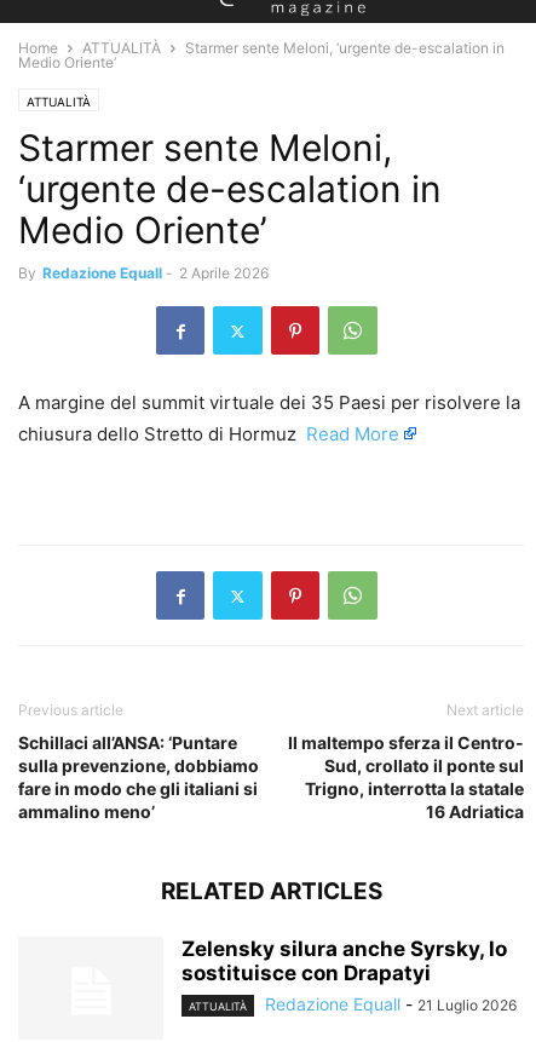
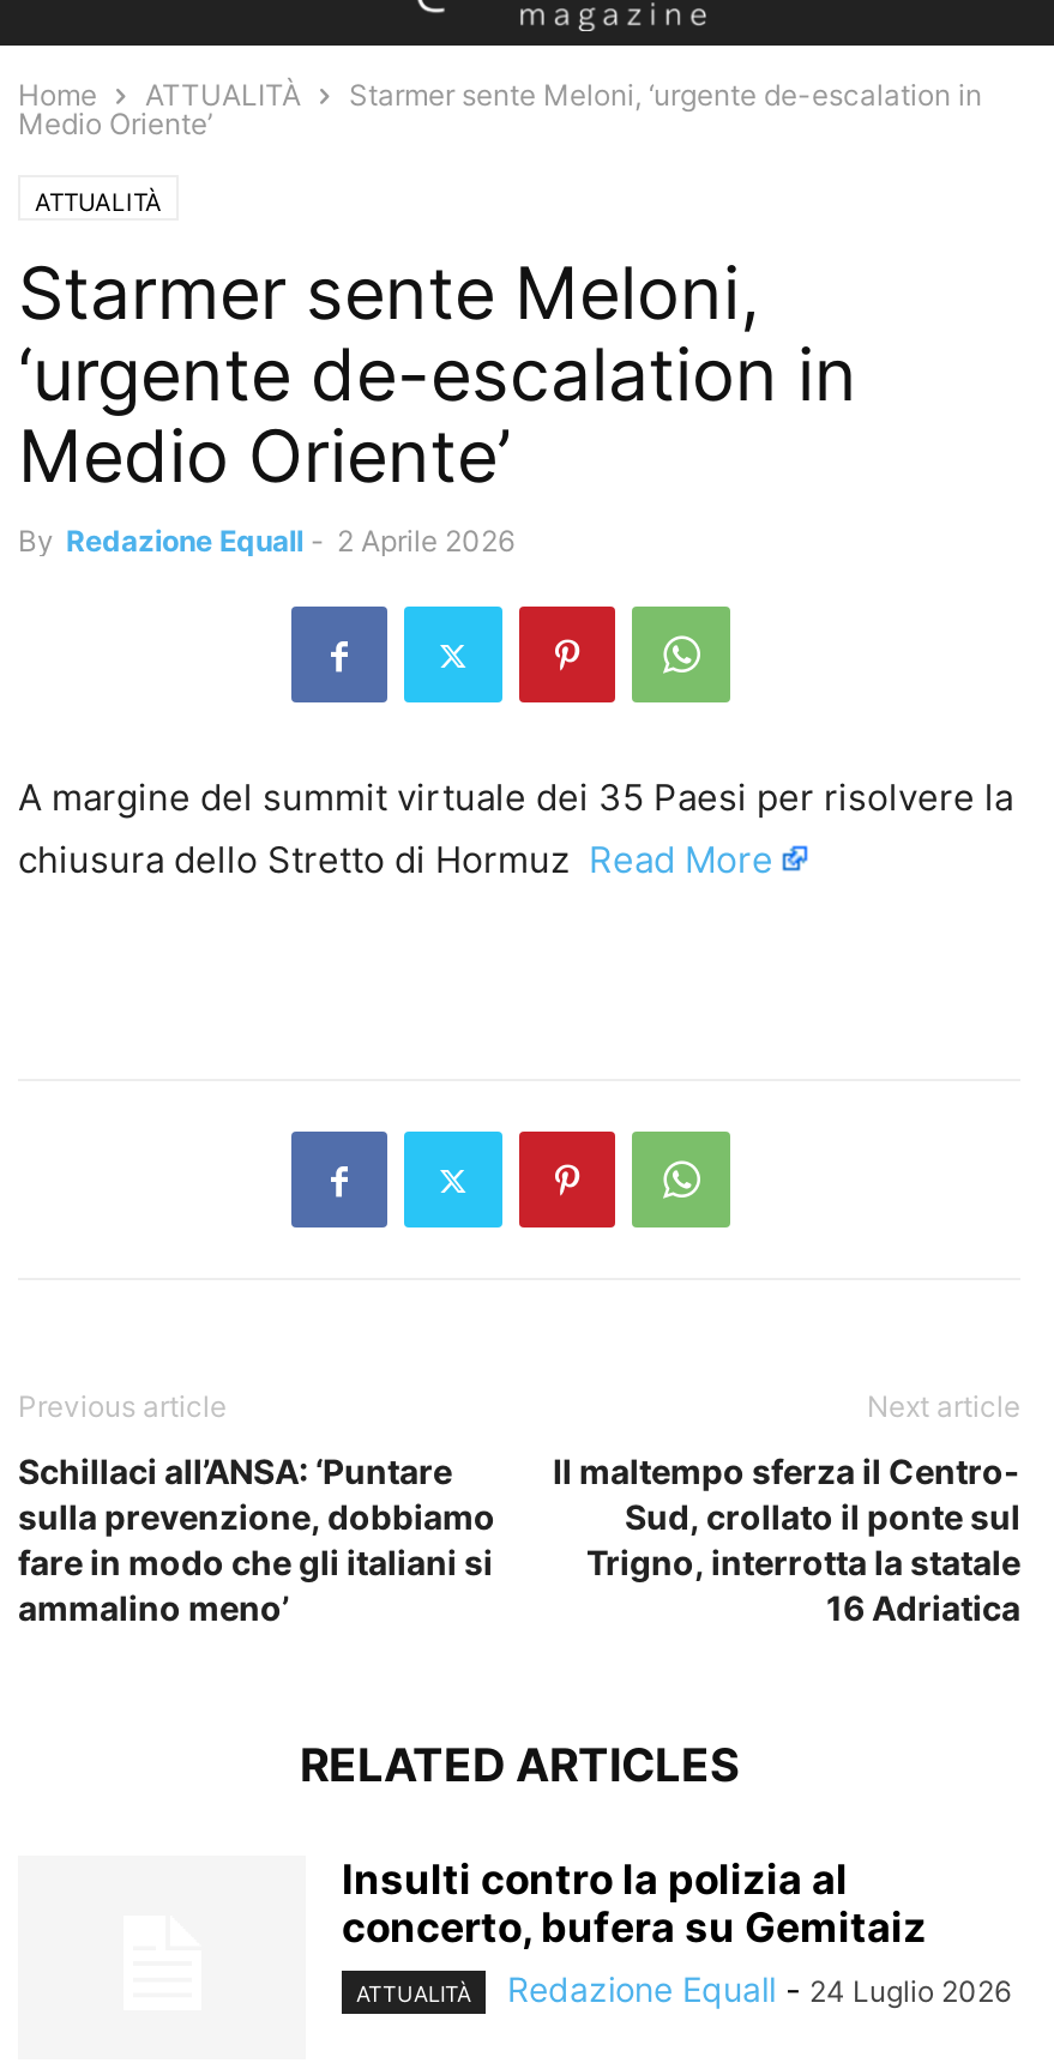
[181,937,507,985] Zelensky silura anche Syrsky, lo | sostituisce con Drapatyi -> [342,1856,927,1952] Insulti contro la polizia al | concerto, bufera su Gemitaiz
[265,994,517,1014] Redazione Equall - 21 Luglio 2026 -> [507,1968,1011,2009] Redazione Equall - 24 Luglio 2026

